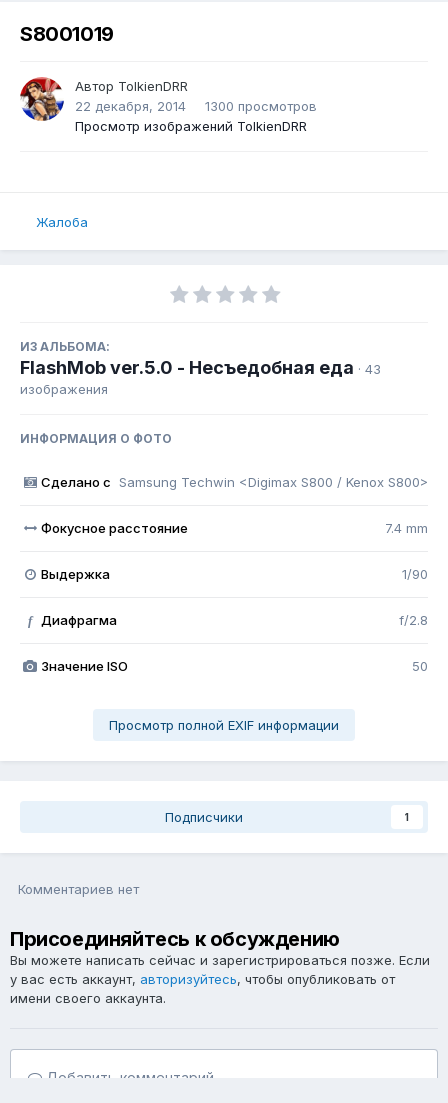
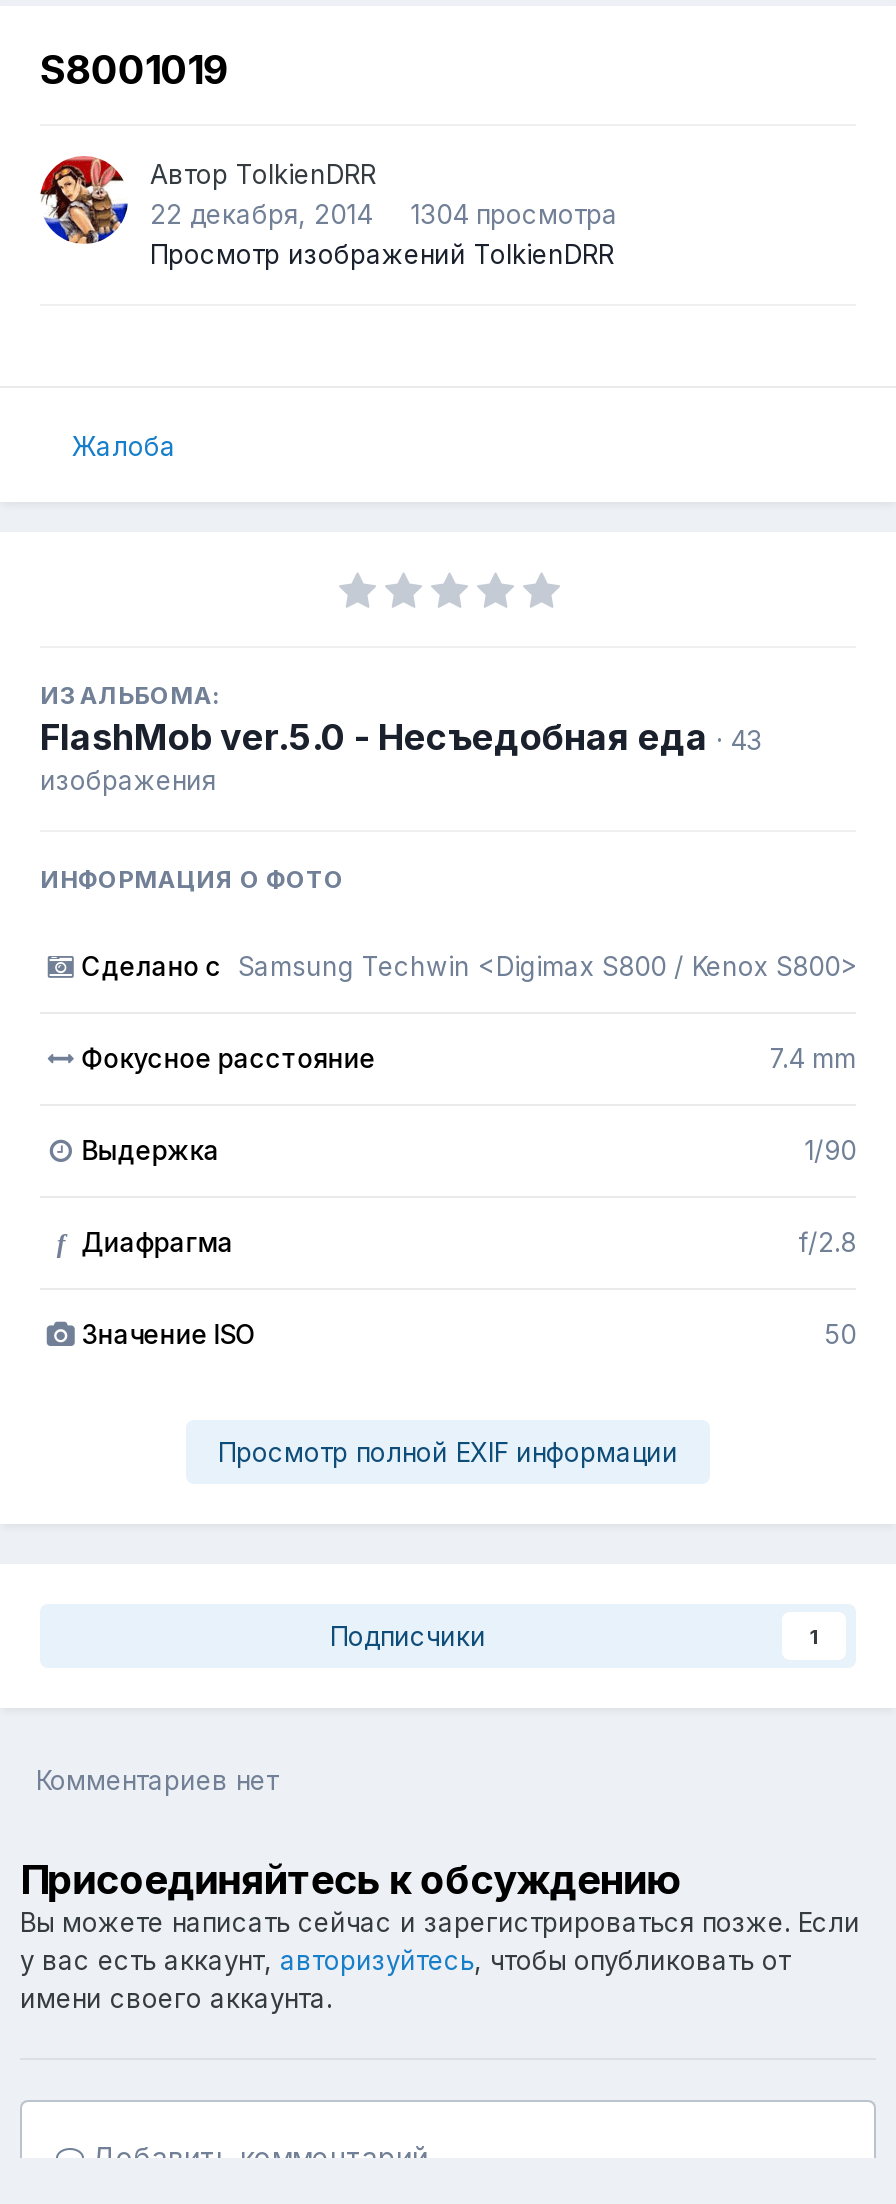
[75,98,317,114] 22 декабря, 2014 1300 просмотров -> [150,198,618,230] 22 декабря, 2014 1304 просмотра

